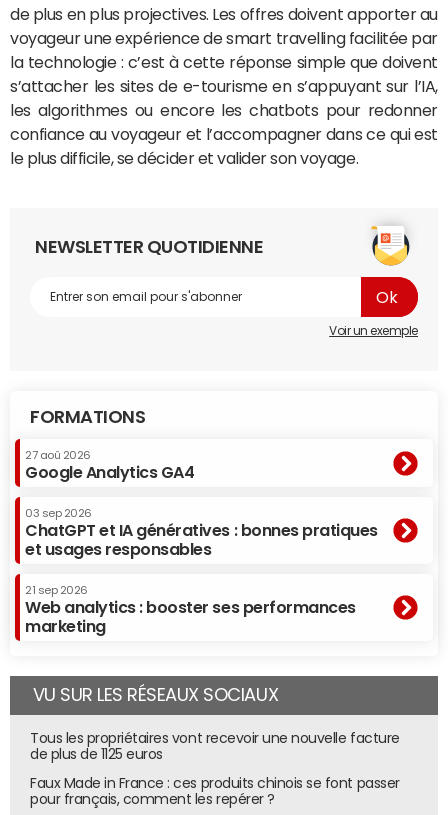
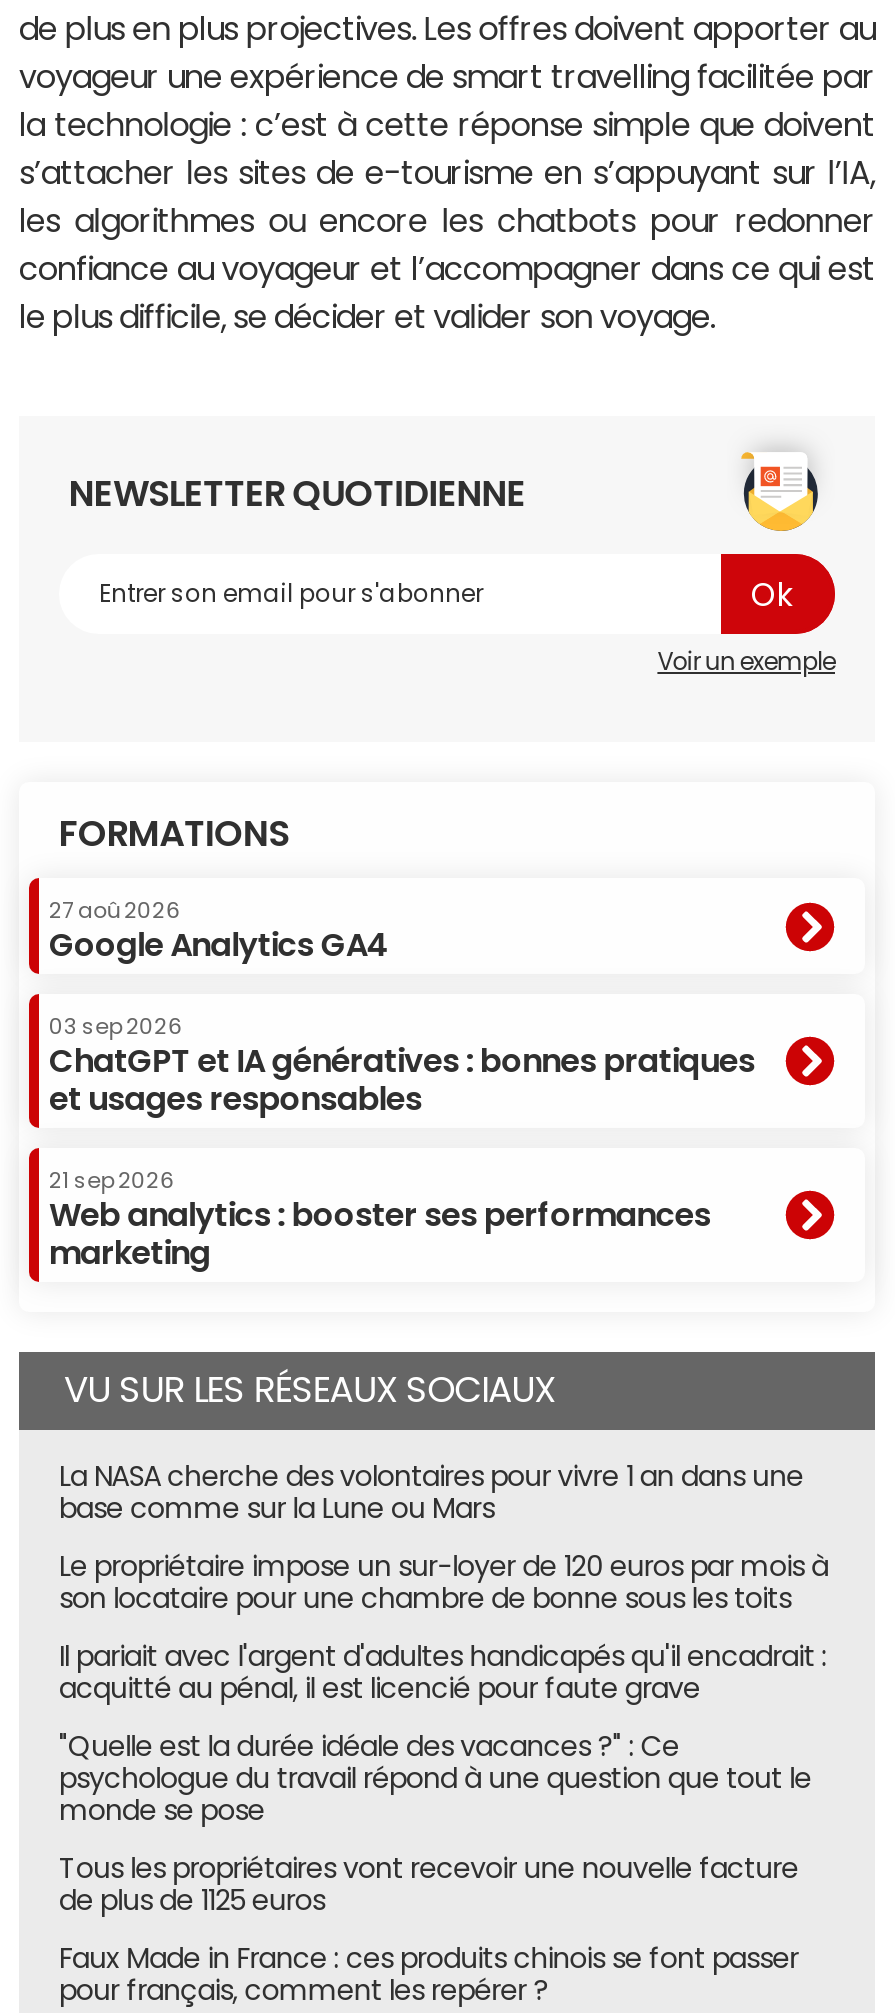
none -> [59,1462,828,1824] La NASA cherche des volontaires pour vivre 1 an dans une | base comme sur la Lune ou Mars | Le propriétaire impose un sur-loyer de 120 euros par mois à | son locataire pour une chambre de bonne sous les toits | Il pariait avec l'argent d'adultes handicapés qu'il encadrait : | acquitté au pénal, il est licencié pour faute grave | "Quelle est la durée idéale des vacances ?" : Ce | psychologue du travail répond à une question que tout le | monde se pose

